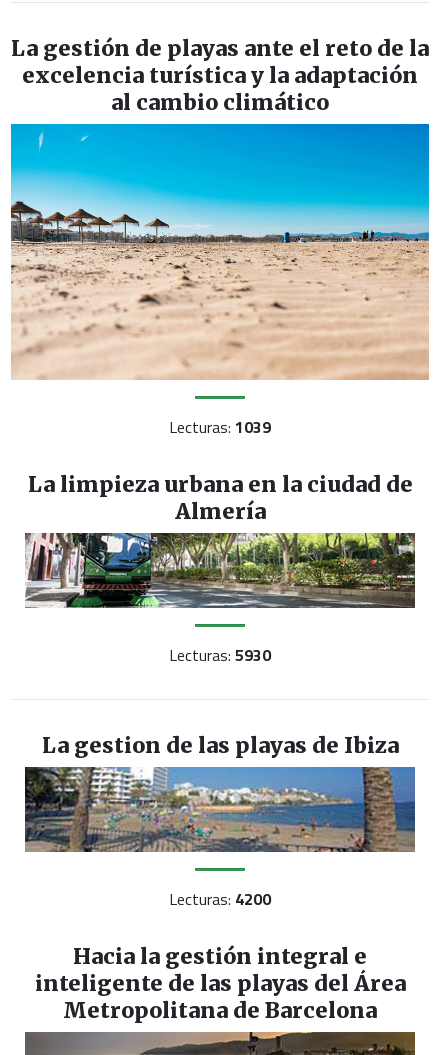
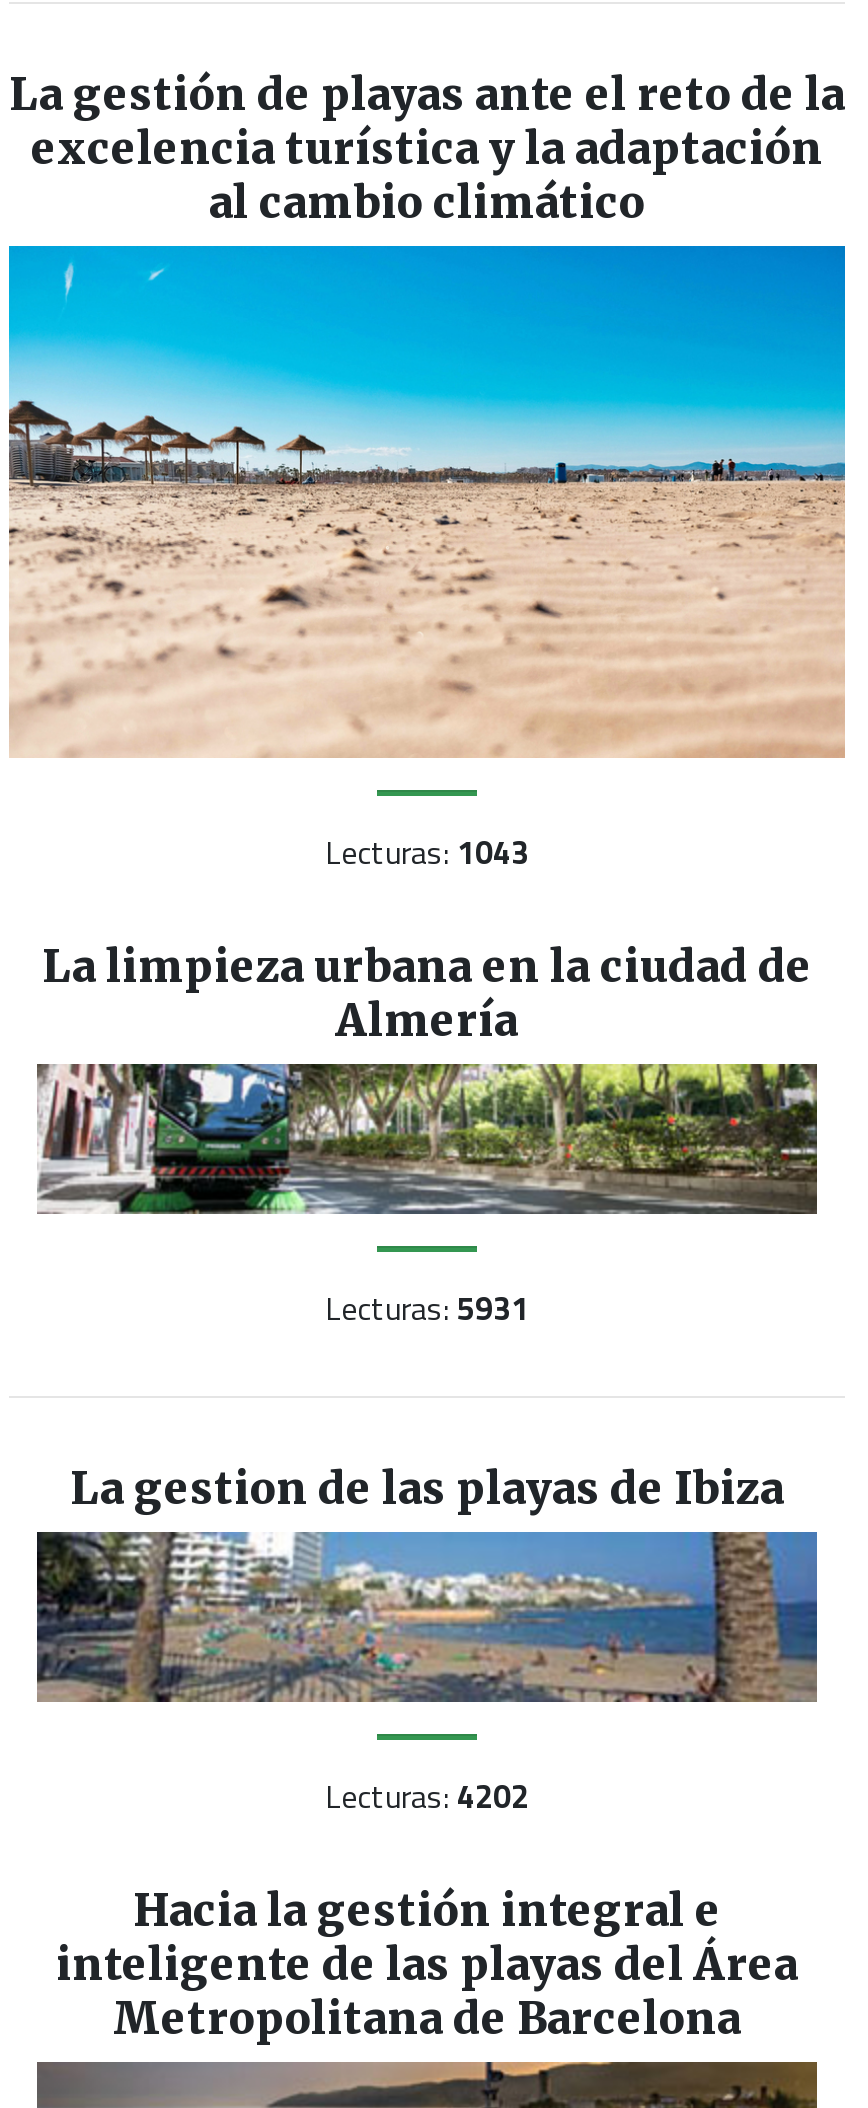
[169,415,271,439] Lecturas: 1039 -> [325,827,529,875] Lecturas: 1043
[169,643,271,667] Lecturas: 5930 -> [325,1283,529,1331] Lecturas: 5931
[169,887,271,911] Lecturas: 4200 -> [325,1771,529,1819] Lecturas: 4202

